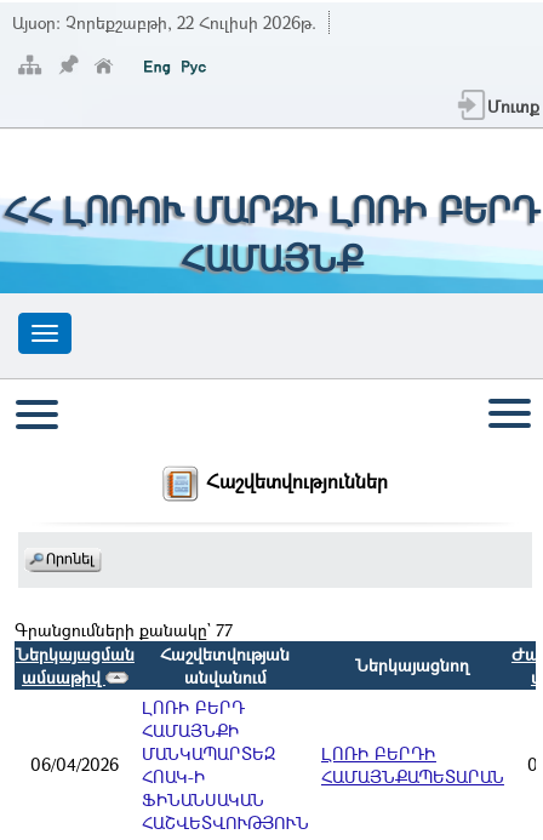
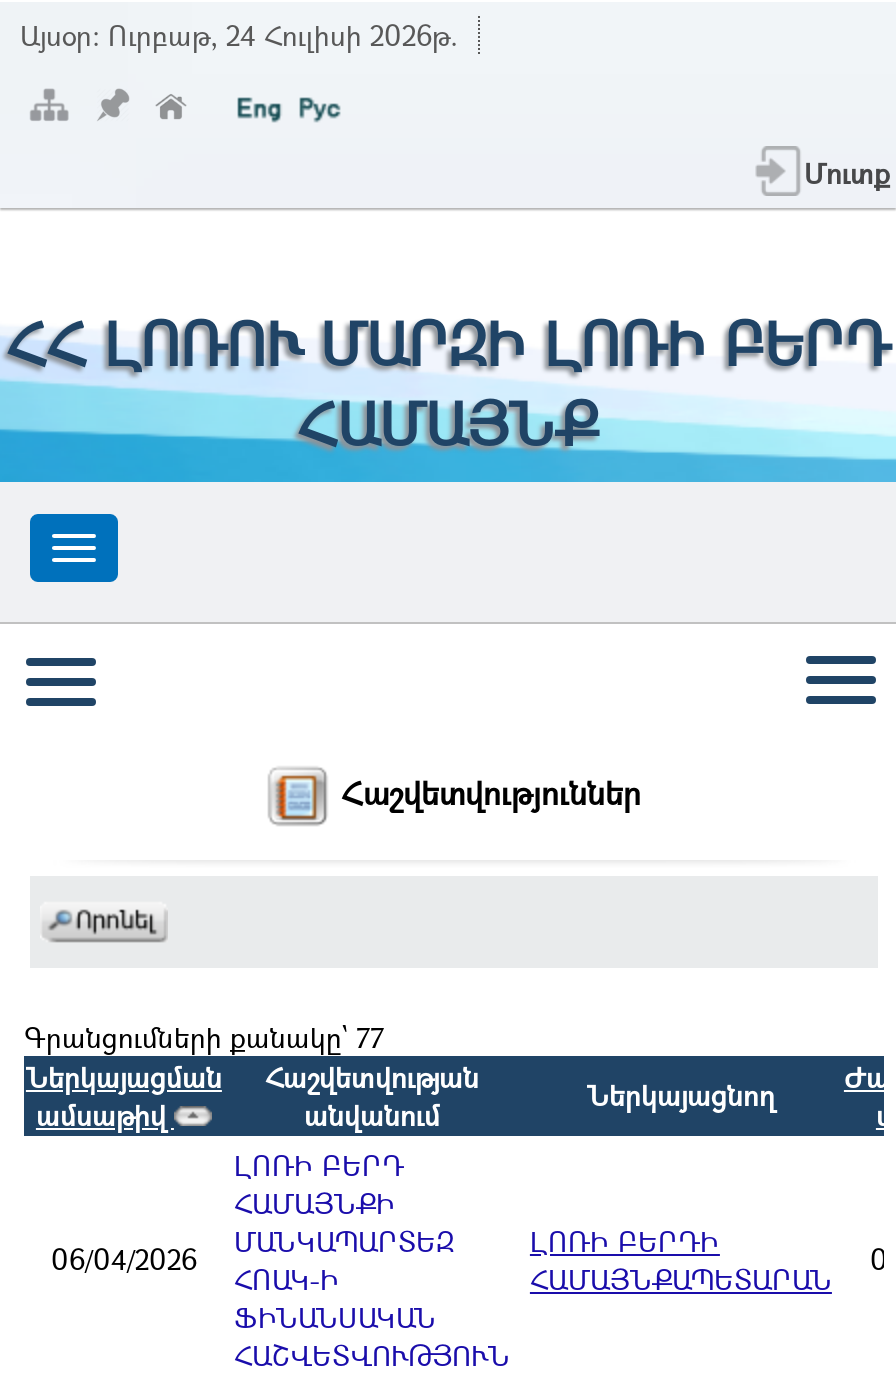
[12,11,316,34] Այսօր: Չորեքշաբթի, 22 Հուլիսի 2026թ. -> [20,16,458,54] Այսօր: Ուրբաթ, 24 Հուլիսի 2026թ.

